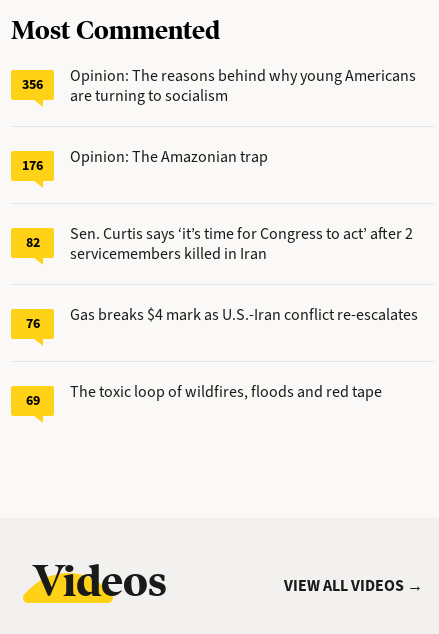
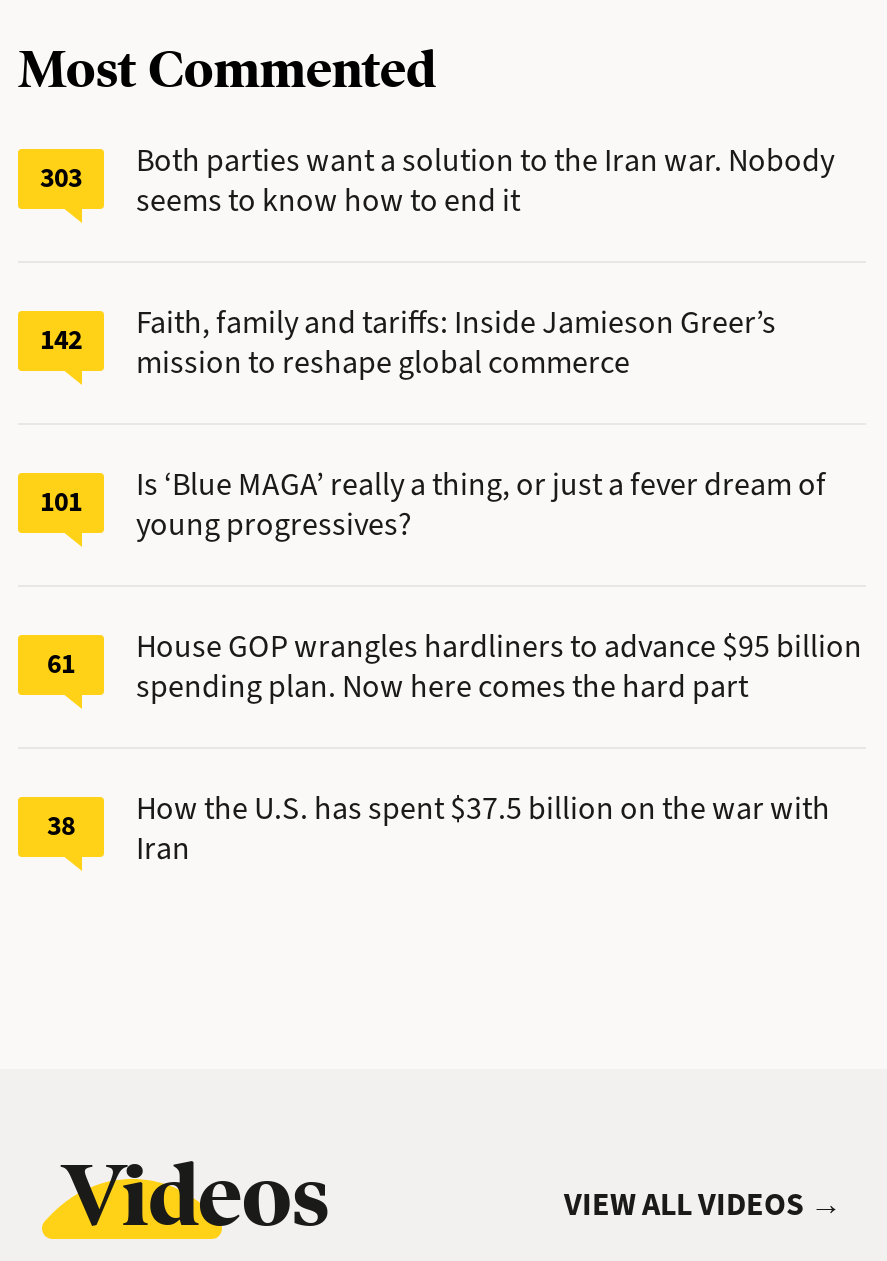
[22,65,416,106] 356 | Opinion: The reasons behind why young Americans | are turning to socialism -> [40,139,834,221] 303 | Both parties want a solution to the Iran war. Nobody | seems to know how to end it
[22,146,268,175] 176 | Opinion: The Amazonian trap -> [40,301,776,383] 142 | Faith, family and tariffs: Inside Jamieson Greer’s | mission to reshape global commerce
[25,223,413,264] 82 | Sen. Curtis says ‘it’s time for Congress to act’ after 2 | servicemembers killed in Iran -> [40,463,826,545] 101 | Is ‘Blue MAGA’ really a thing, or just a fever dream of | young progressives?
[25,304,418,333] 76 | Gas breaks $4 mark as U.S.-Iran conflict re-escalates -> [47,625,862,707] 61 | House GOP wrangles hardliners to advance $95 billion | spending plan. Now here comes the hard part
[25,381,382,410] 69 | The toxic loop of wildfires, floods and red tape -> [47,787,830,869] 38 | How the U.S. has spent $37.5 billion on the war with | Iran

